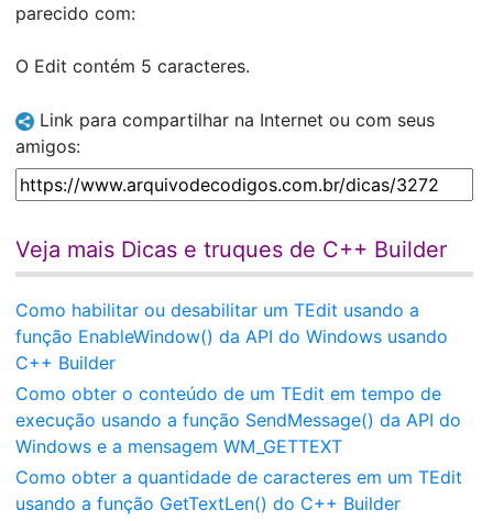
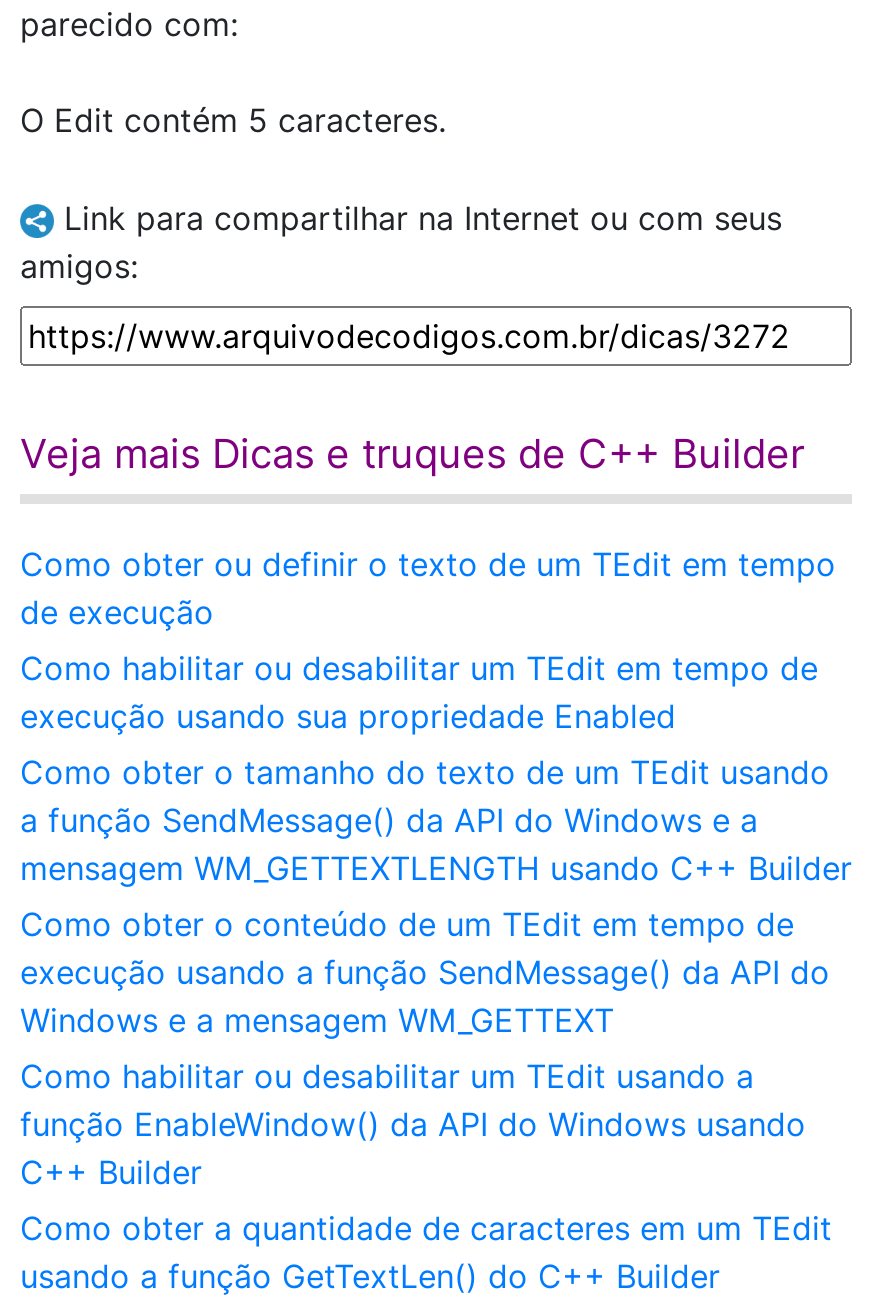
none -> [20,544,852,888] Como obter ou definir o texto de um TEdit em tempo | de execução | Como habilitar ou desabilitar um TEdit em tempo de | execução usando sua propriedade Enabled | Como obter o tamanho do texto de um TEdit usando | a função SendMessage() da API do Windows e a | mensagem WM_GETTEXTLENGTH usando C++ Builder
moved [15,299,448,374] -> [20,1056,806,1192]: Como habilitar ou desabilitar um TEdit usando a | função EnableWindow() da API do Windows usando | C++ Builder
moved [15,383,461,457] -> [20,904,830,1040]: Como obter o conteúdo de um TEdit em tempo de | execução usando a função SendMessage() da API do | Windows e a mensagem WM_GETTEXT

